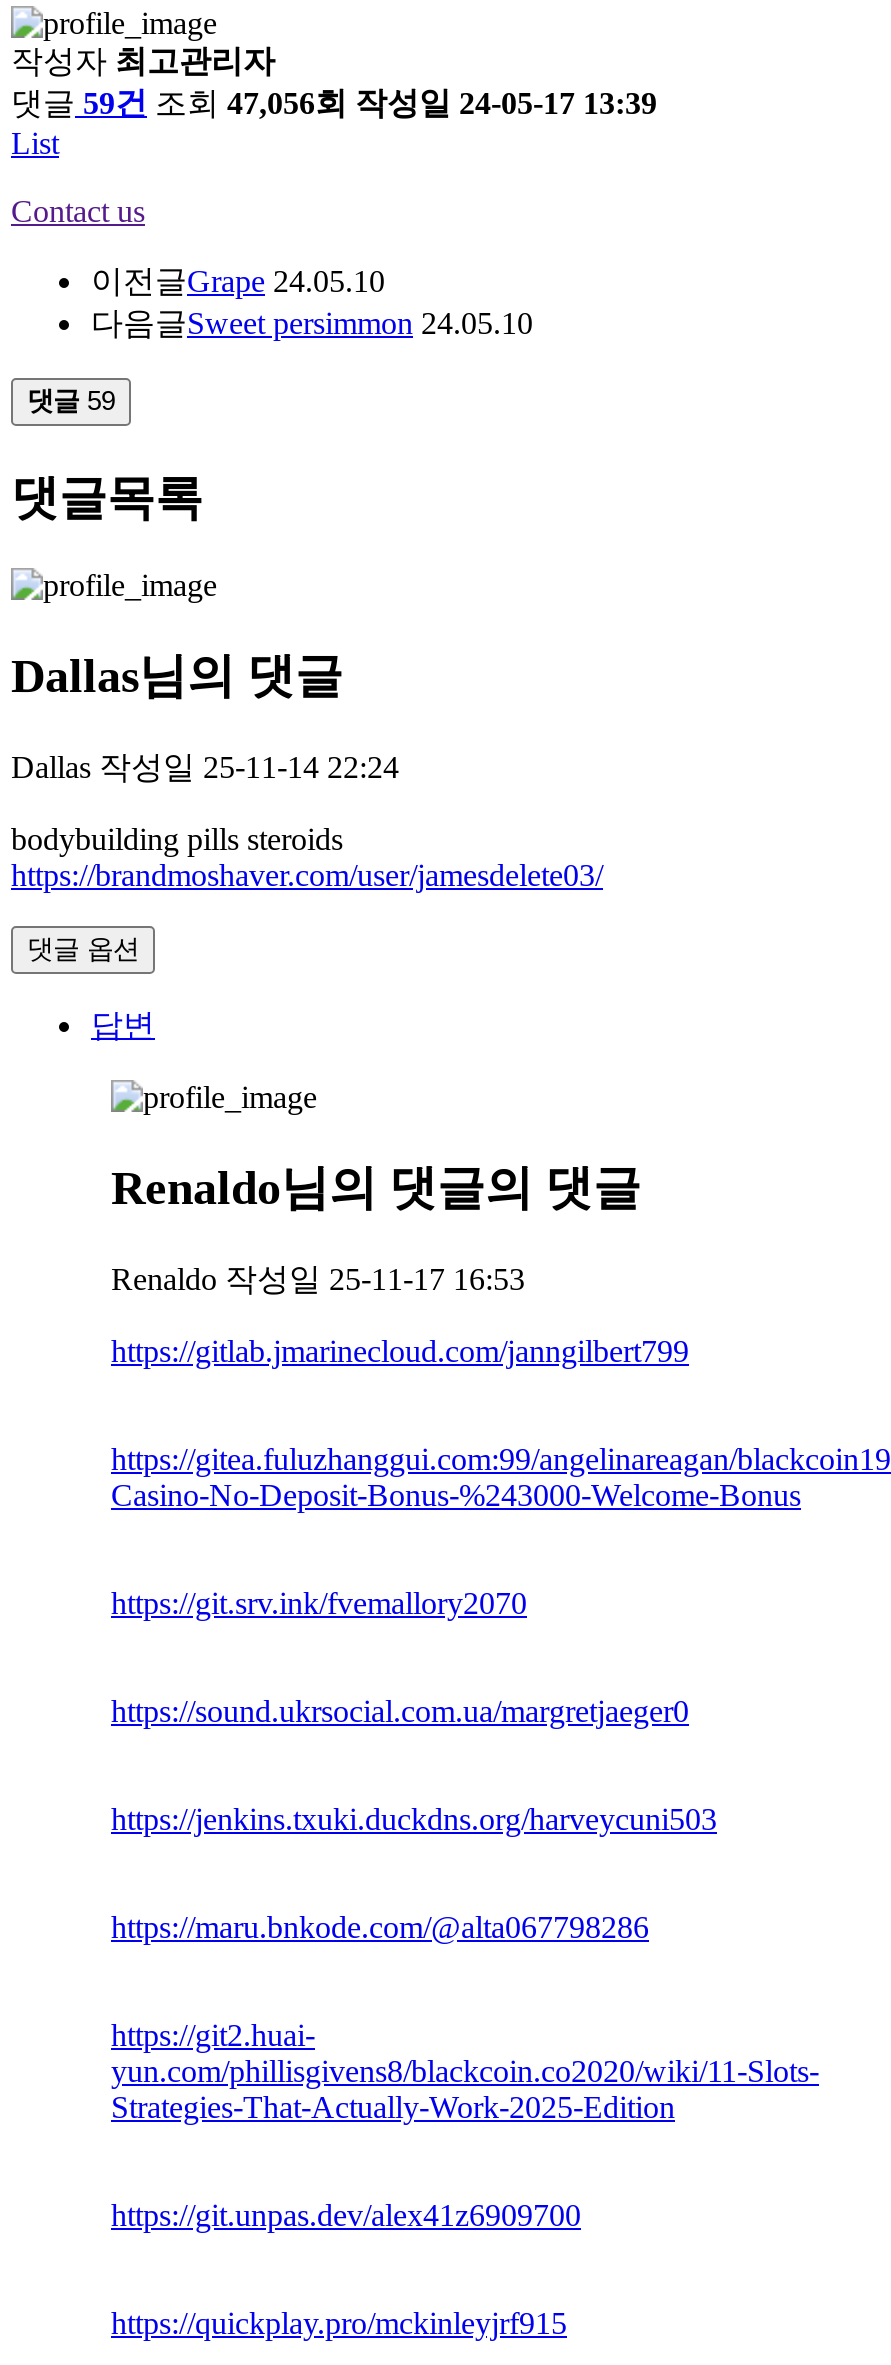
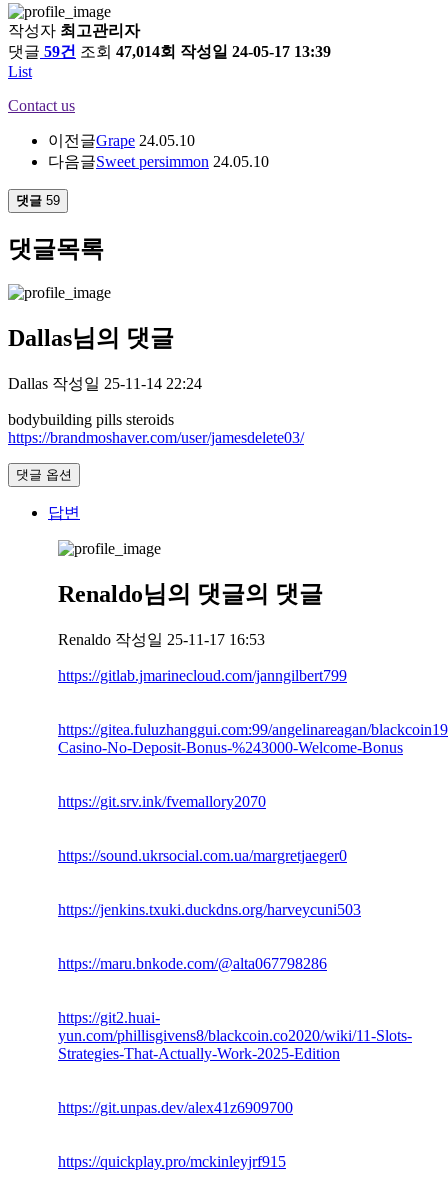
[11,85,657,119] 댓글 59건 조회 47,056회 작성일 24-05-17 13:39 -> [8,43,331,60] 댓글 59건 조회 47,014회 작성일 24-05-17 13:39

